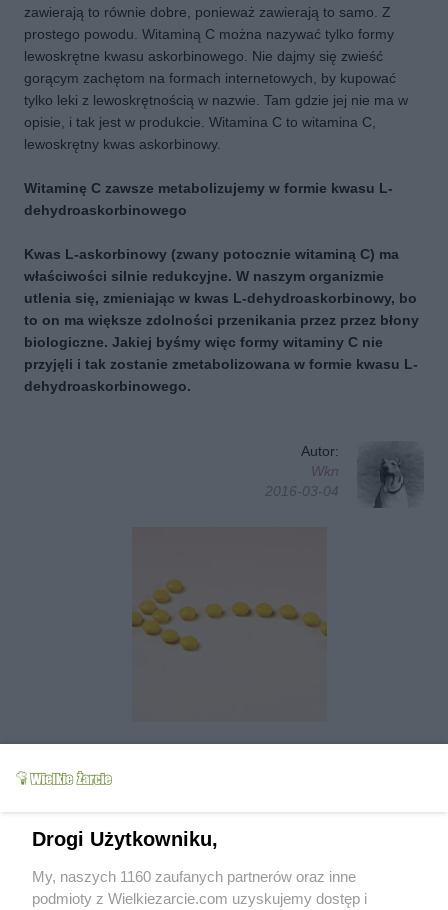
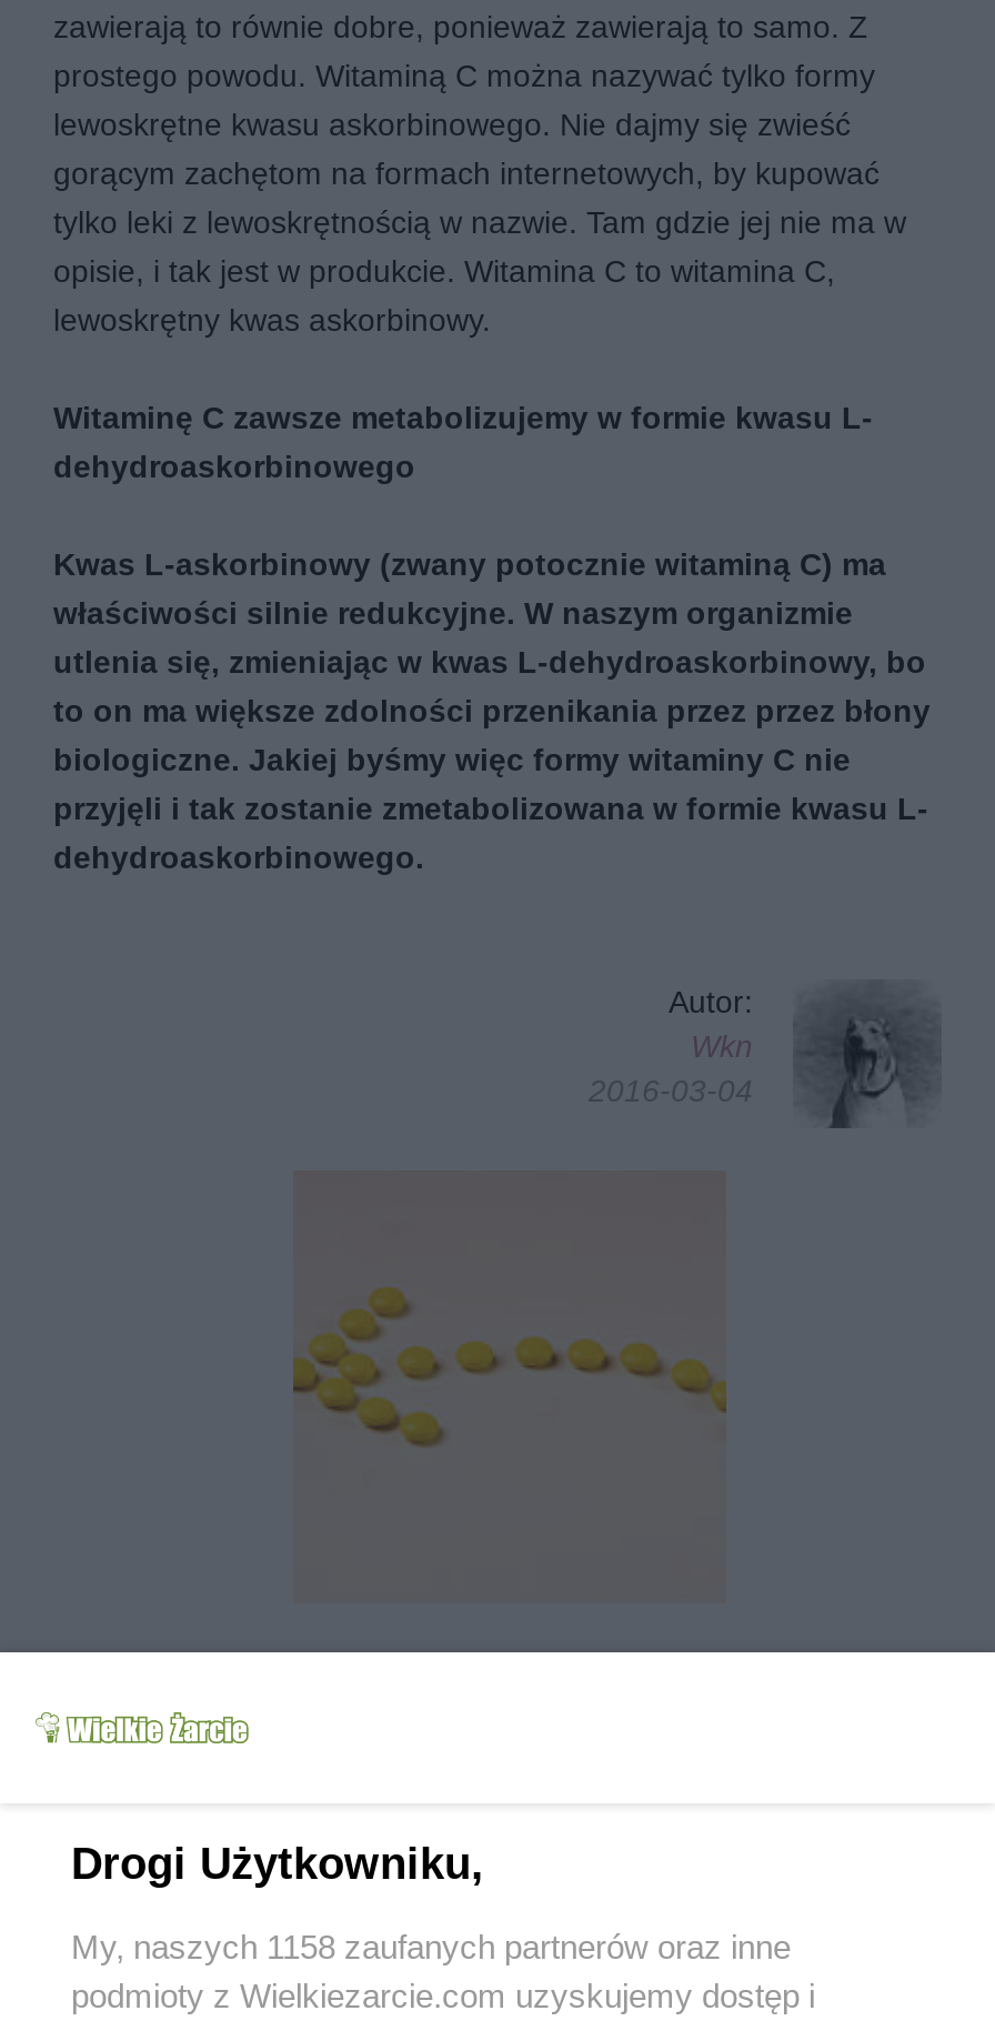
[32,868,356,885] My, naszych 1160 zaufanych partnerów oraz inne -> [71,1928,791,1965] My, naszych 1158 zaufanych partnerów oraz inne

